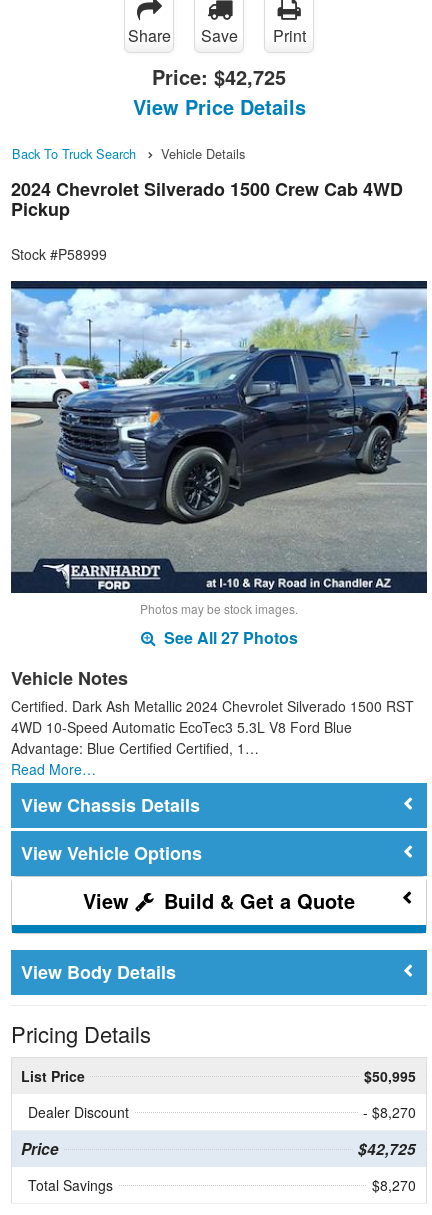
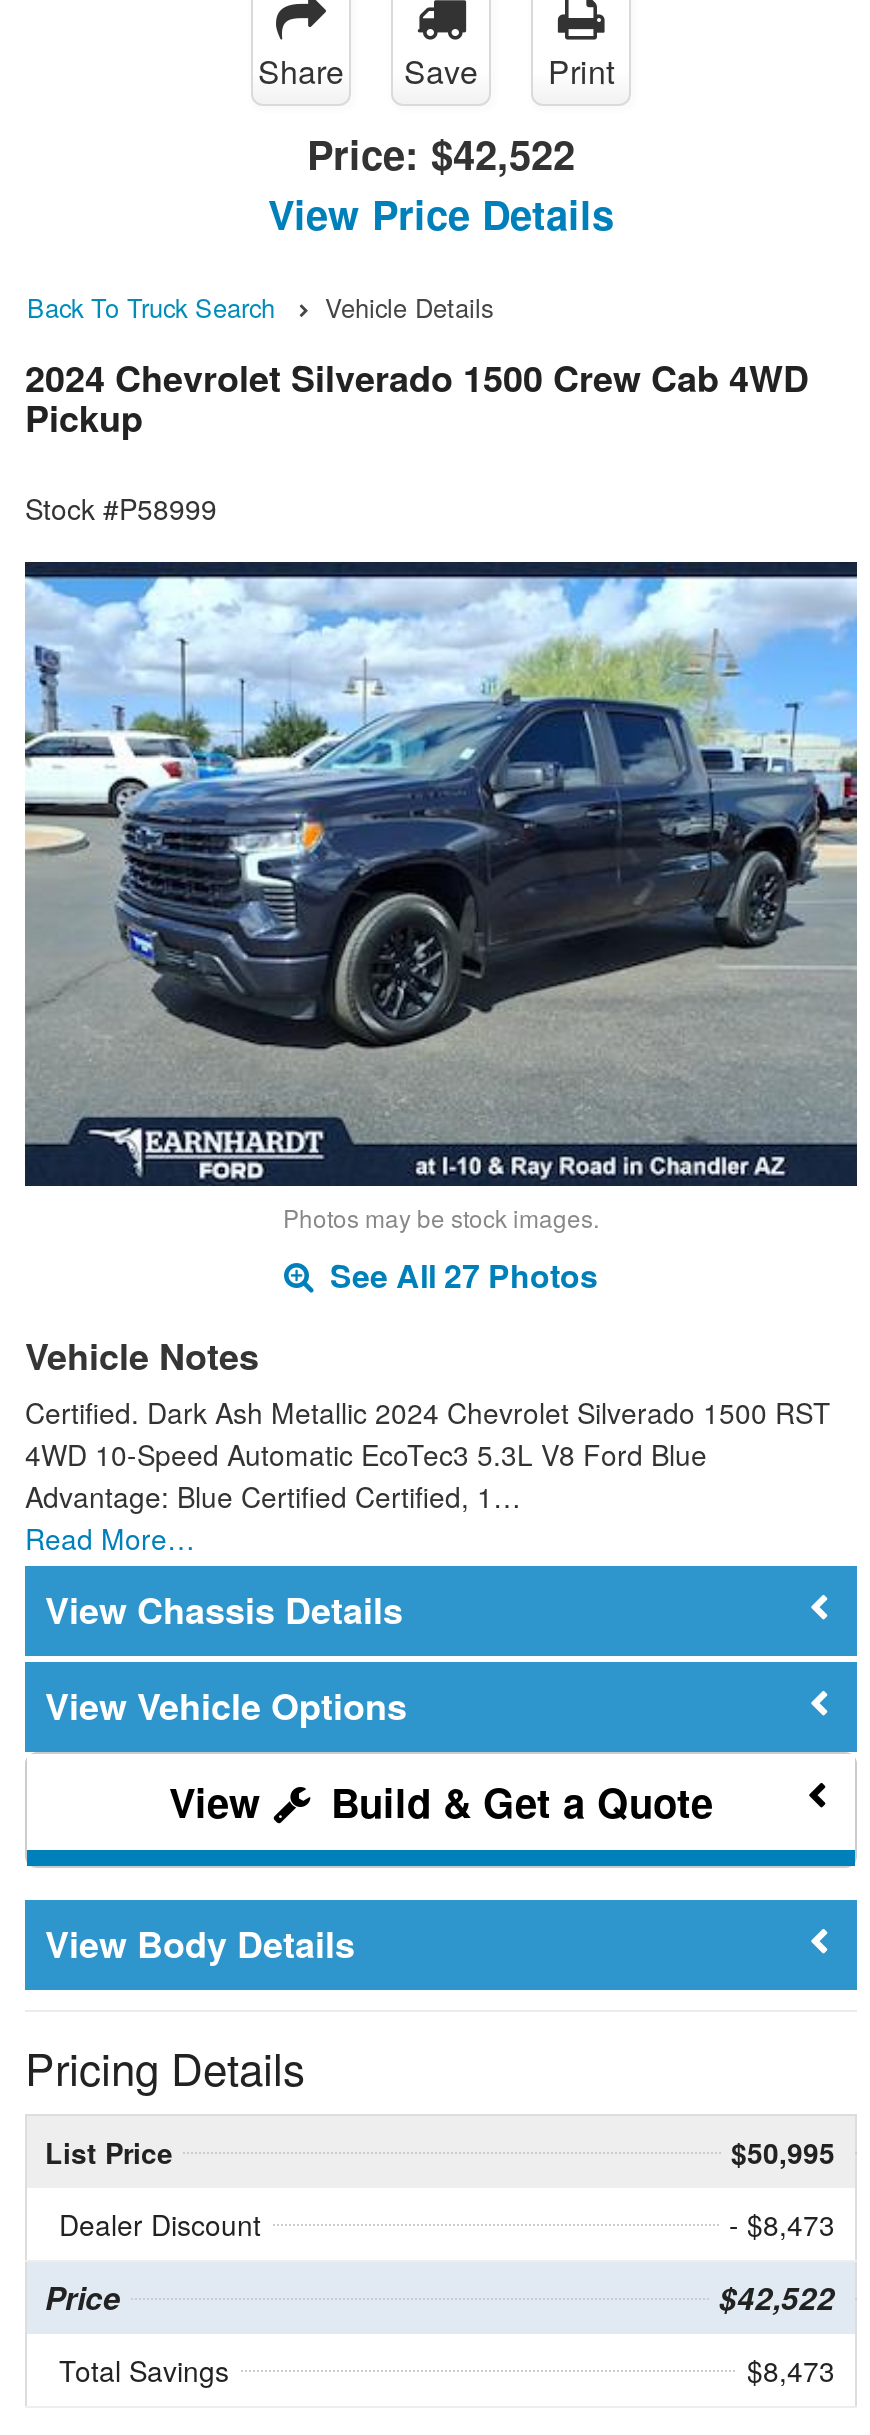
[152,62,286,91] Price: $42,725 -> [307,125,575,183] Price: $42,522
[363,1102,416,1122] - $8,270 -> [729,2204,835,2244] - $8,473
[358,1138,416,1160] $42,725 -> [719,2276,835,2320] $42,522
[372,1175,416,1195] $8,270 -> [747,2350,835,2390] $8,473

